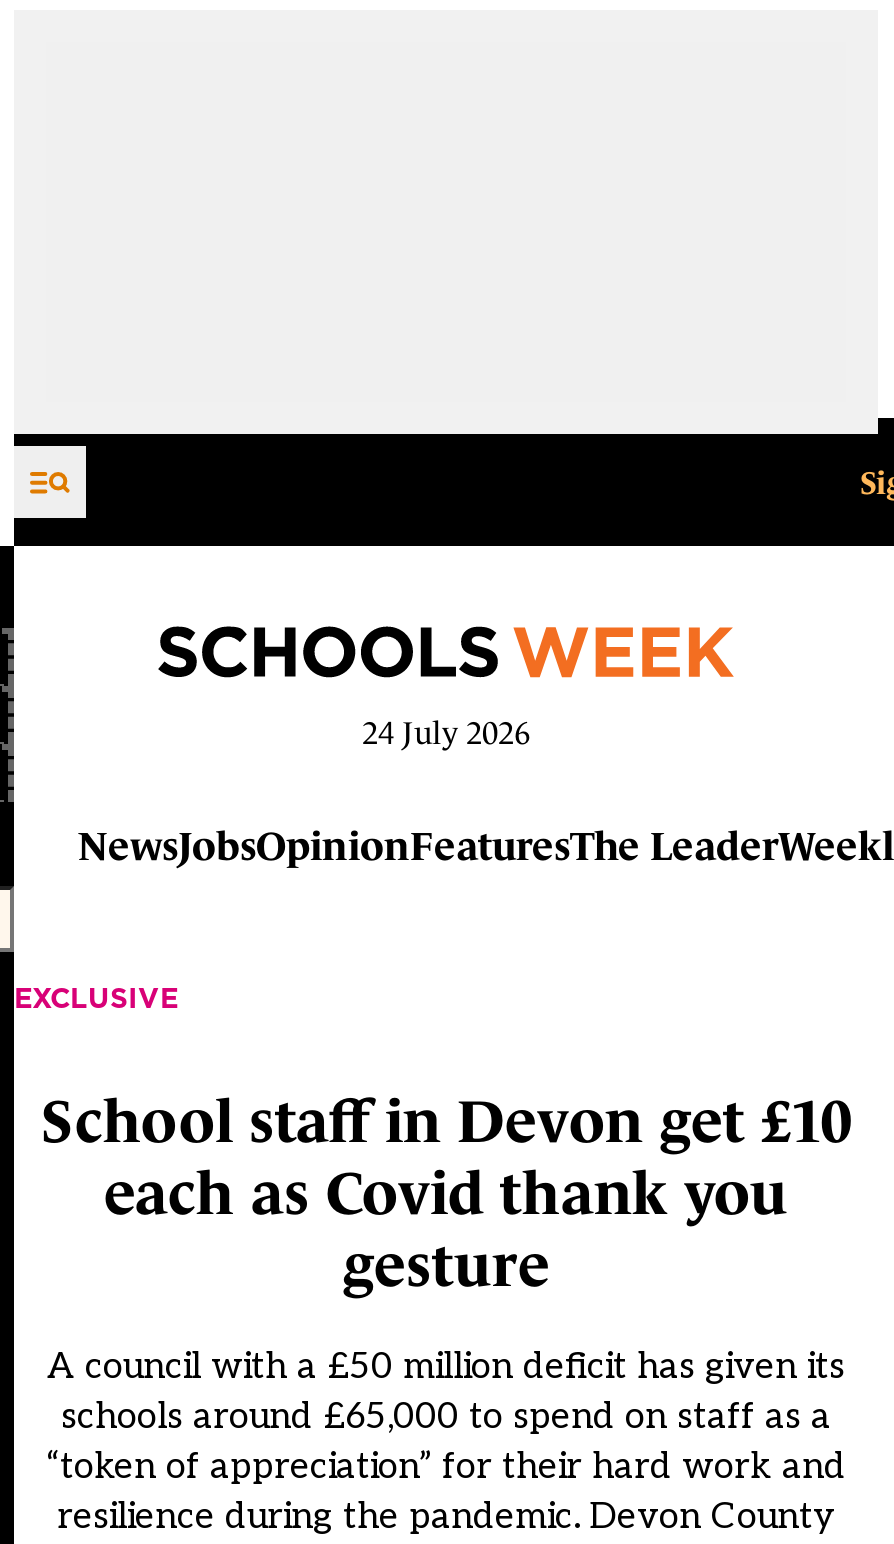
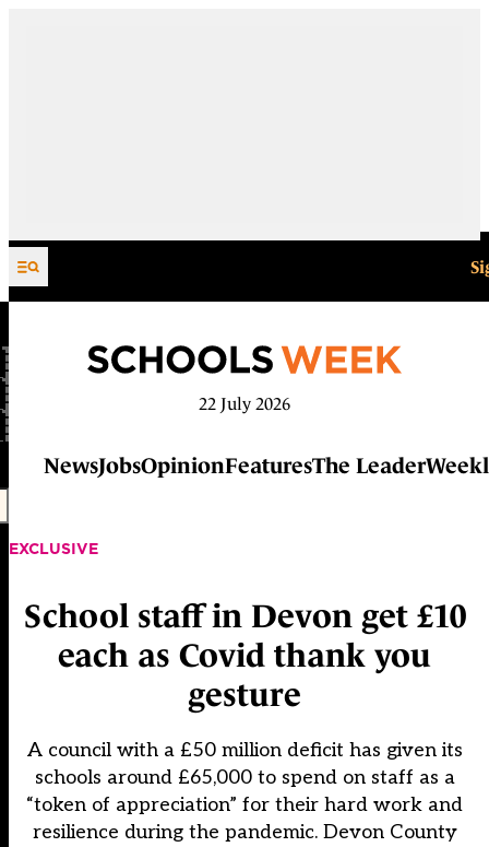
[362,716,530,750] 24 July 2026 -> [199,395,290,413] 22 July 2026

